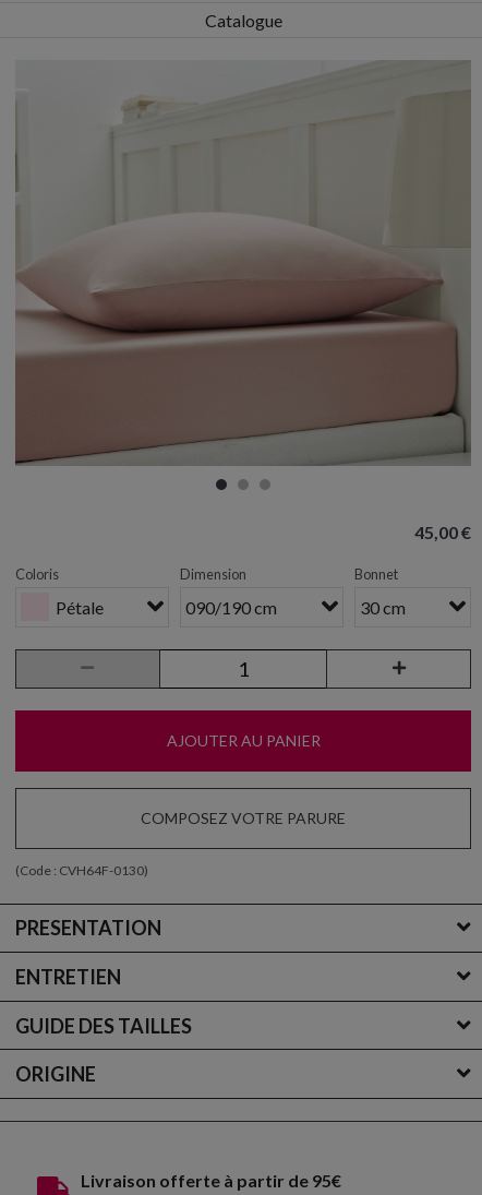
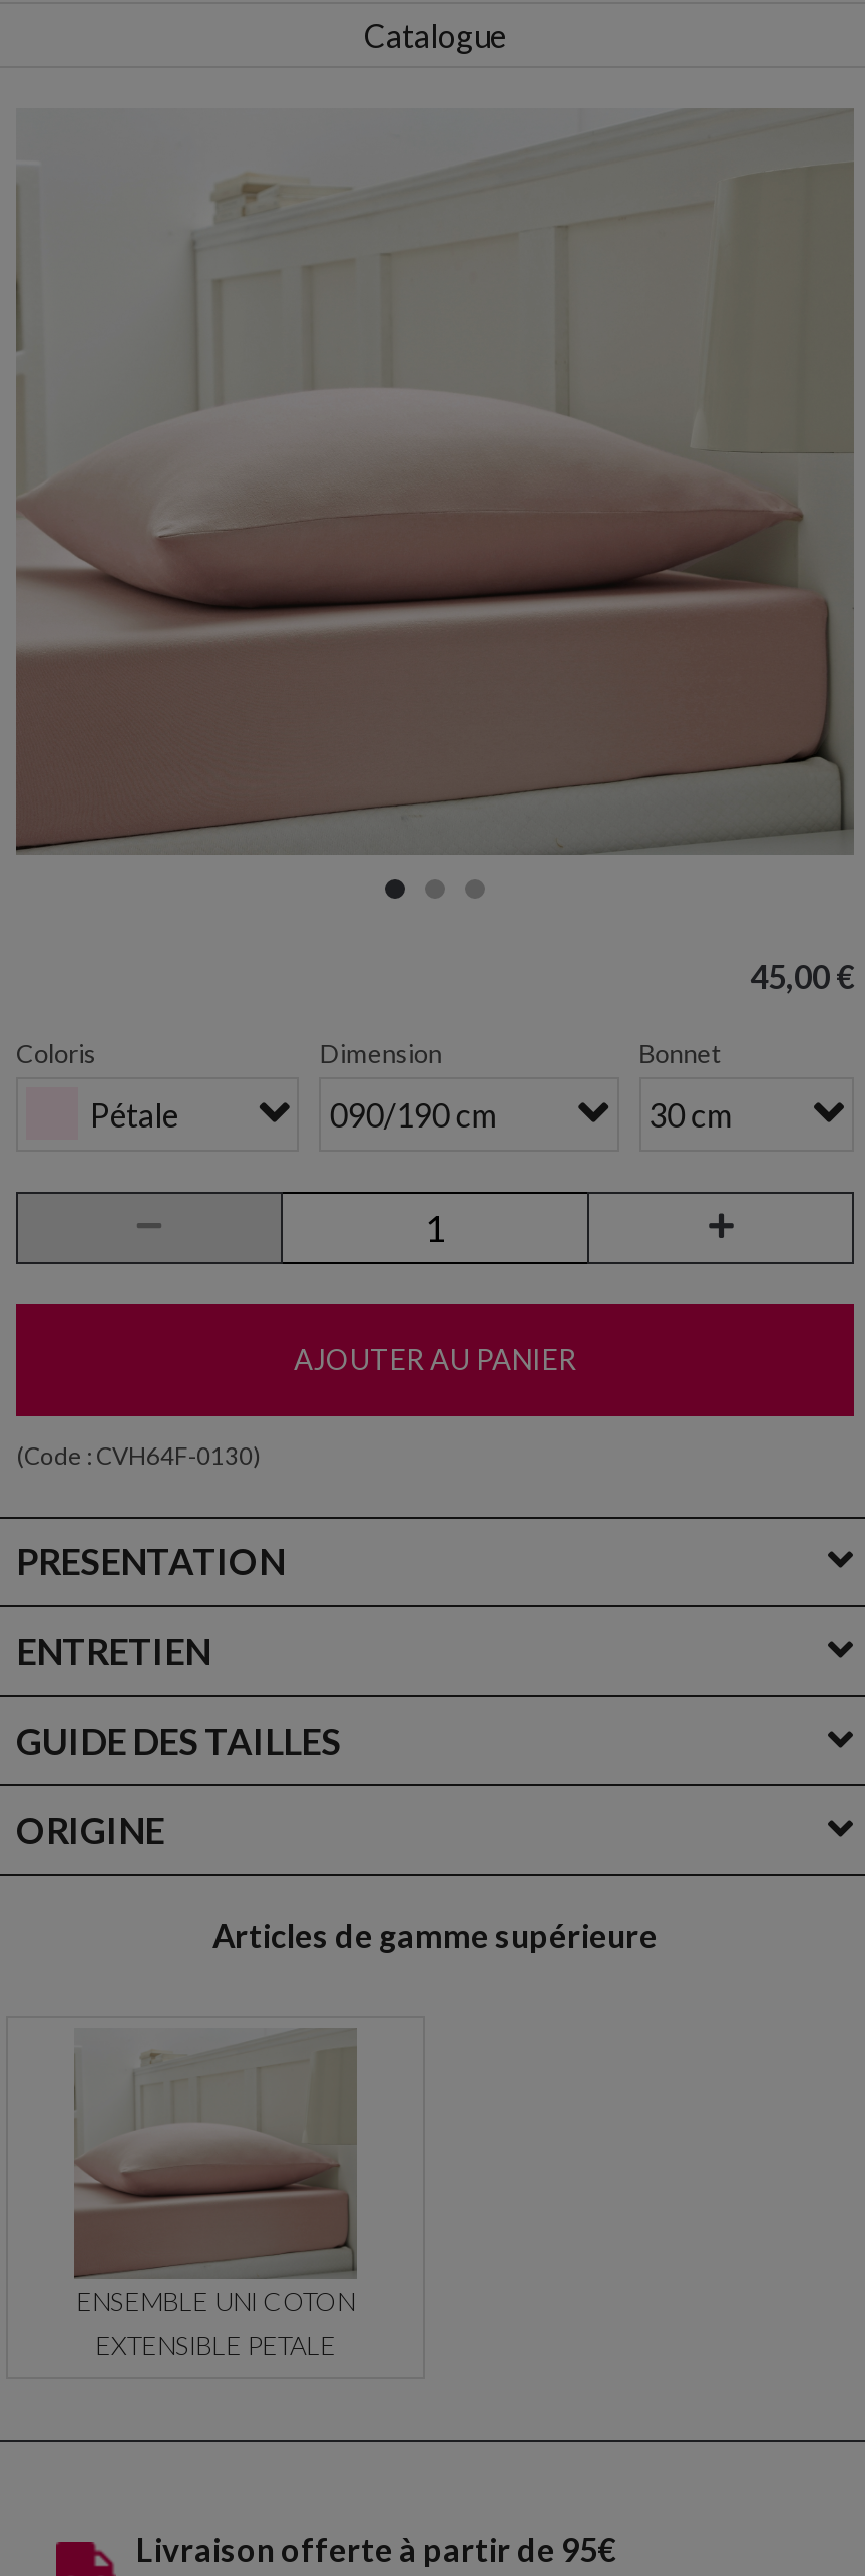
[141,809,346,827] COMPOSEZ VOTRE PARURE -> none
moved [15,862,192,1086] -> [16,1439,341,1852]: (Code : CVH64F-0130) | PRESENTATION | ENTRETIEN | GUIDE DES TAILLES | ORIGINE
none -> [56,2028,359,2361] [image] | ENSEMBLE UNI COTON | EXTENSIBLE PETALE
none -> [212,1917,658,1955] Articles de gamme supérieure

